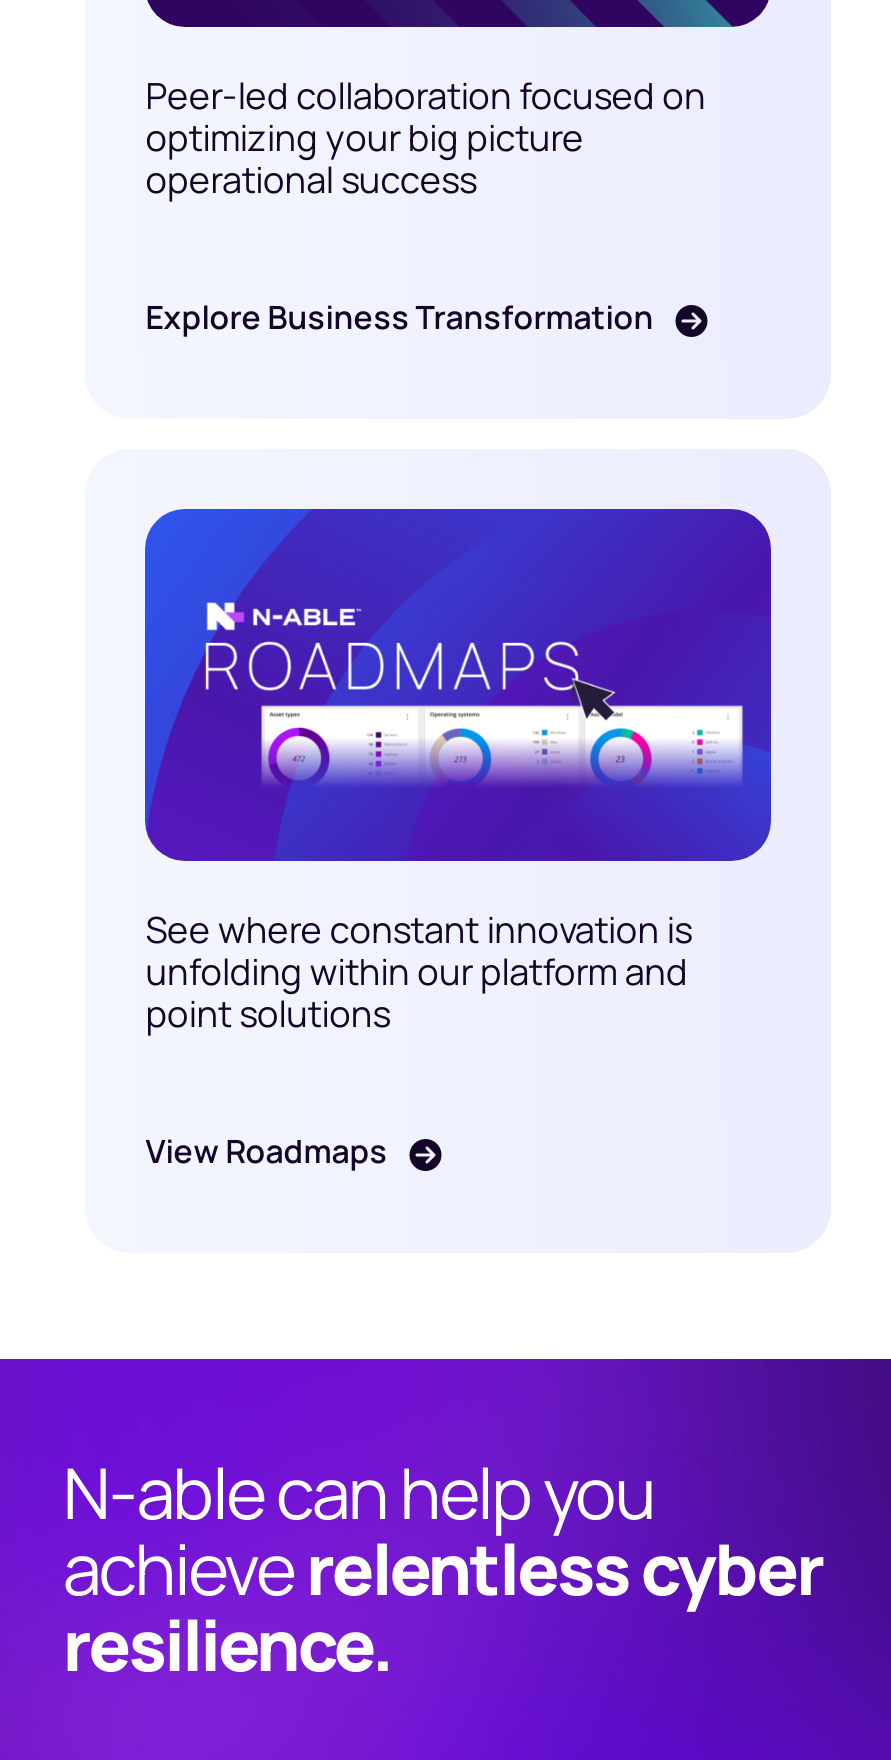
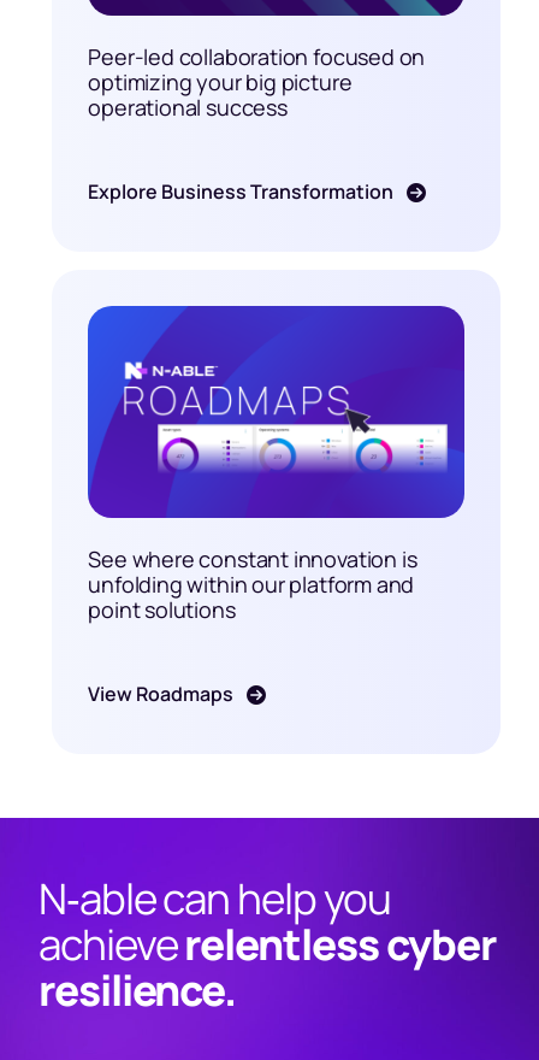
[63,1444,655,1540] N-ablecan help you -> [38,870,391,928] N‑able can help you

